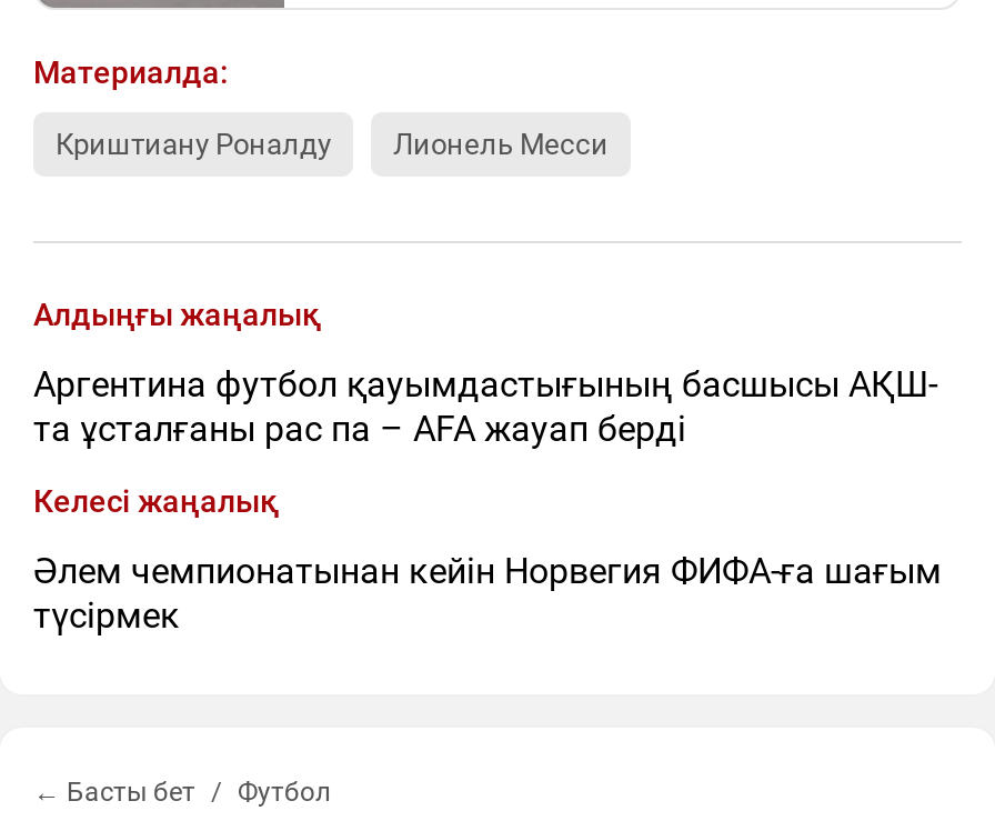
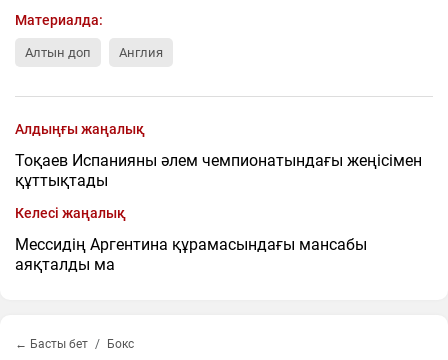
[56,128,609,162] Криштиану Роналду | Лионель Месси -> [25,45,163,60] Алтын доп | Англия
[33,364,937,450] Аргентина футбол қауымдастығының басшысы АҚШ- | та ұсталғаны рас па – AFA жауап берді -> [15,151,422,190] Тоқаев Испанияны әлем чемпионатындағы жеңісімен | құттықтады
[33,550,942,637] Әлем чемпионатынан кейін Норвегия ФИФА-ға шағым | түсірмек -> [15,235,367,274] Мессидің Аргентина құрамасындағы мансабы | аяқталды ма
[238,777,331,808] Футбол -> [107,337,134,351] Бокс

